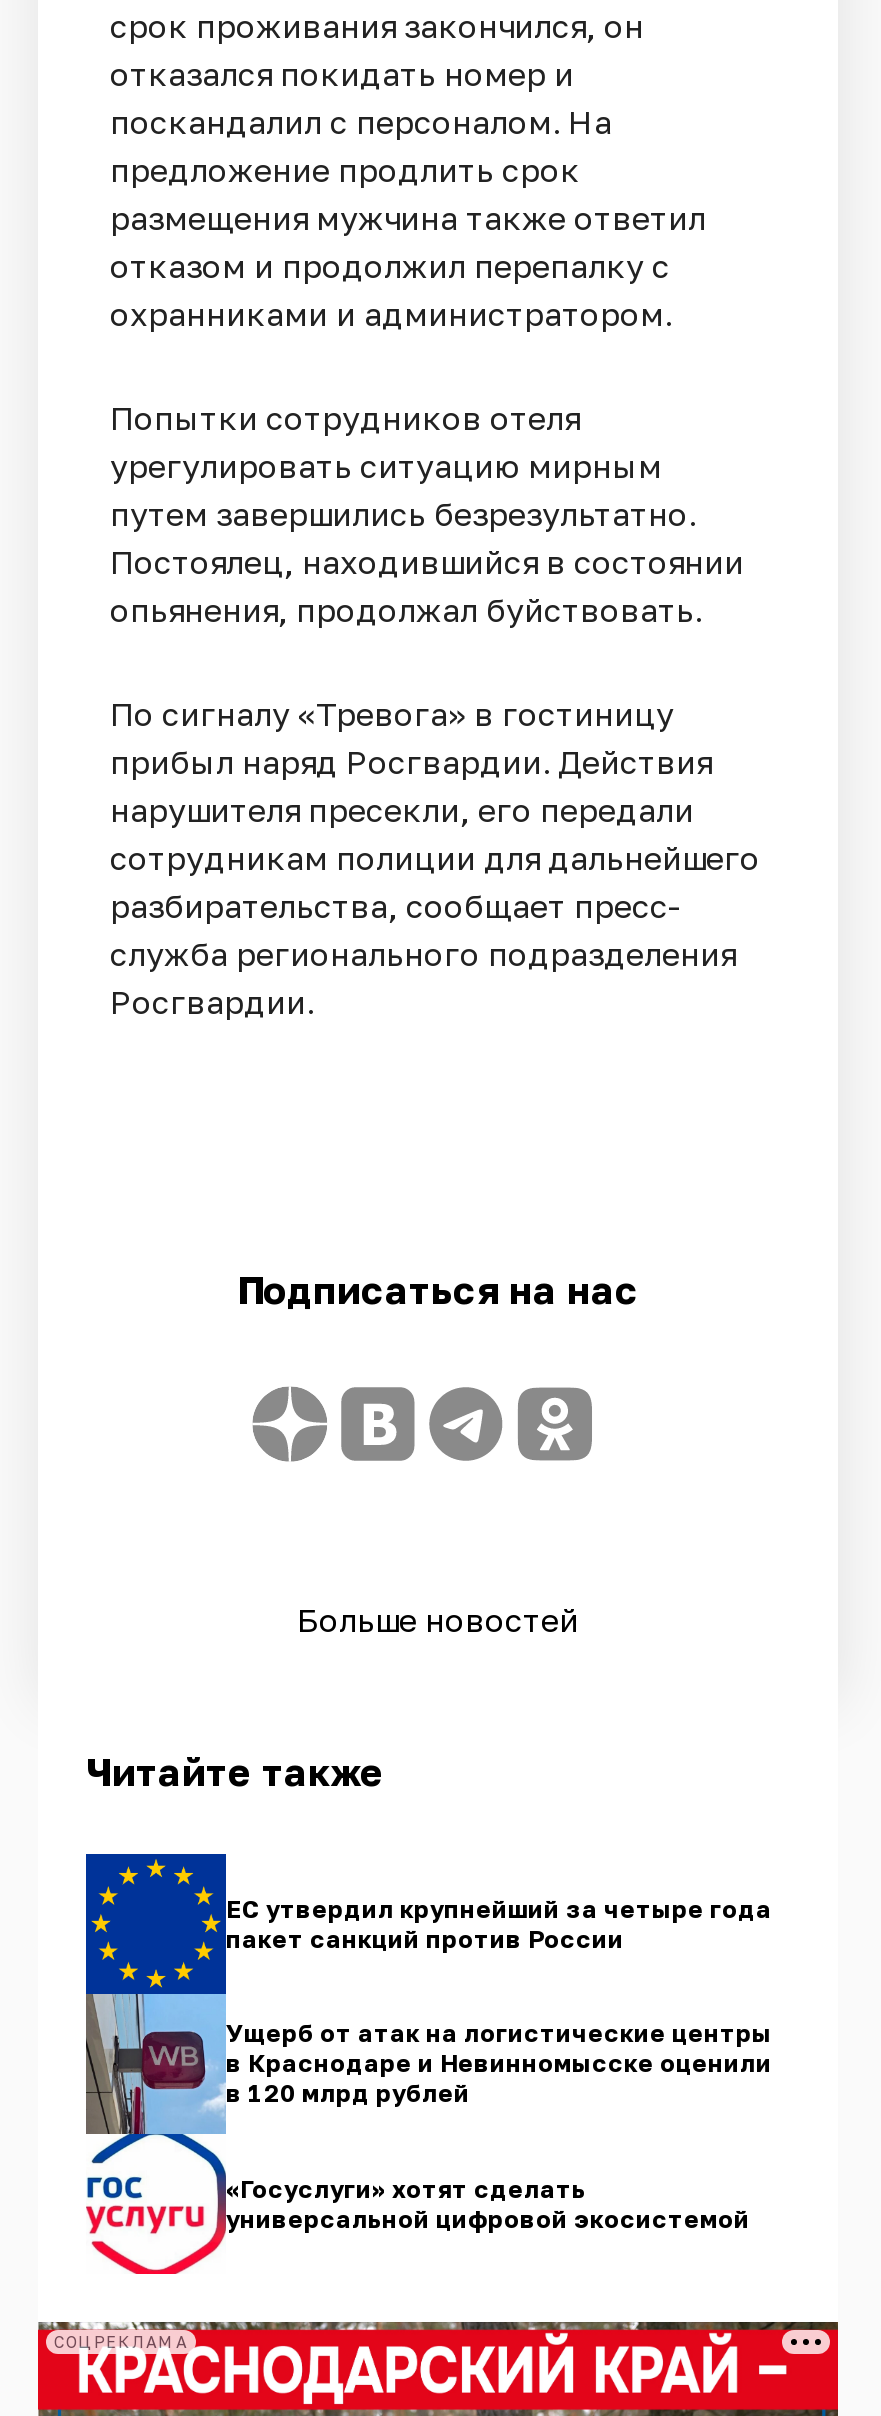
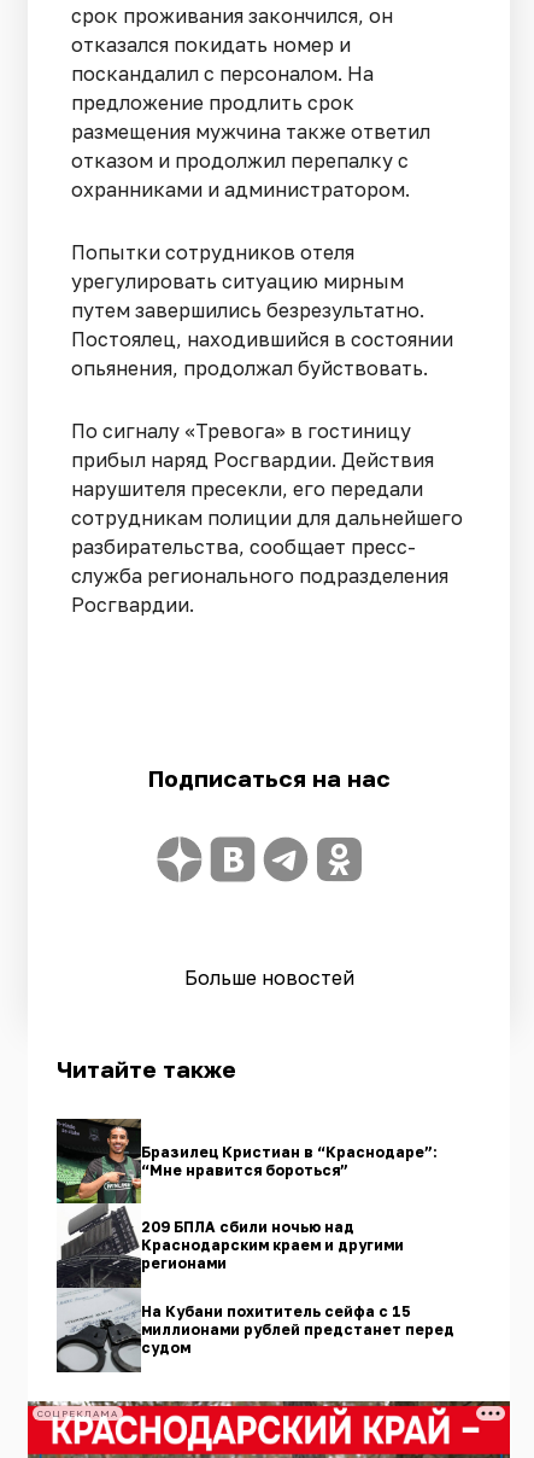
[84,1852,772,2276] [image] | ЕС утвердил крупнейший за четыре года | пакет санкций против России -> [55,1118,438,1374] [image] | Бразилец Кристиан в “Краснодаре”: | “Мне нравится бороться”
[226,2019,772,2109] Ущерб от атак на логистические центры | в Краснодаре и Невинномысске оценили | в 120 млрд рублей -> [141,1218,404,1272] 209 БПЛА сбили ночью над | Краснодарским краем и другими | регионами
[226,2174,750,2234] «Госуслуги» хотят сделать | универсальной цифровой экосистемой -> [141,1303,454,1357] На Кубани похититель сейфа с 15 | миллионами рублей предстанет перед | судом

